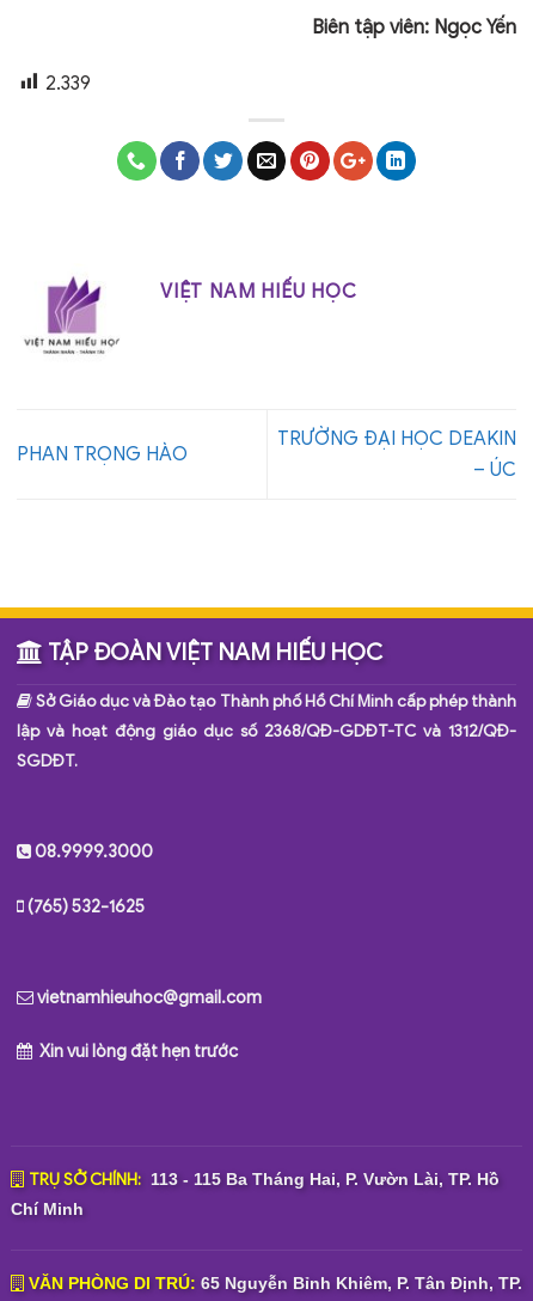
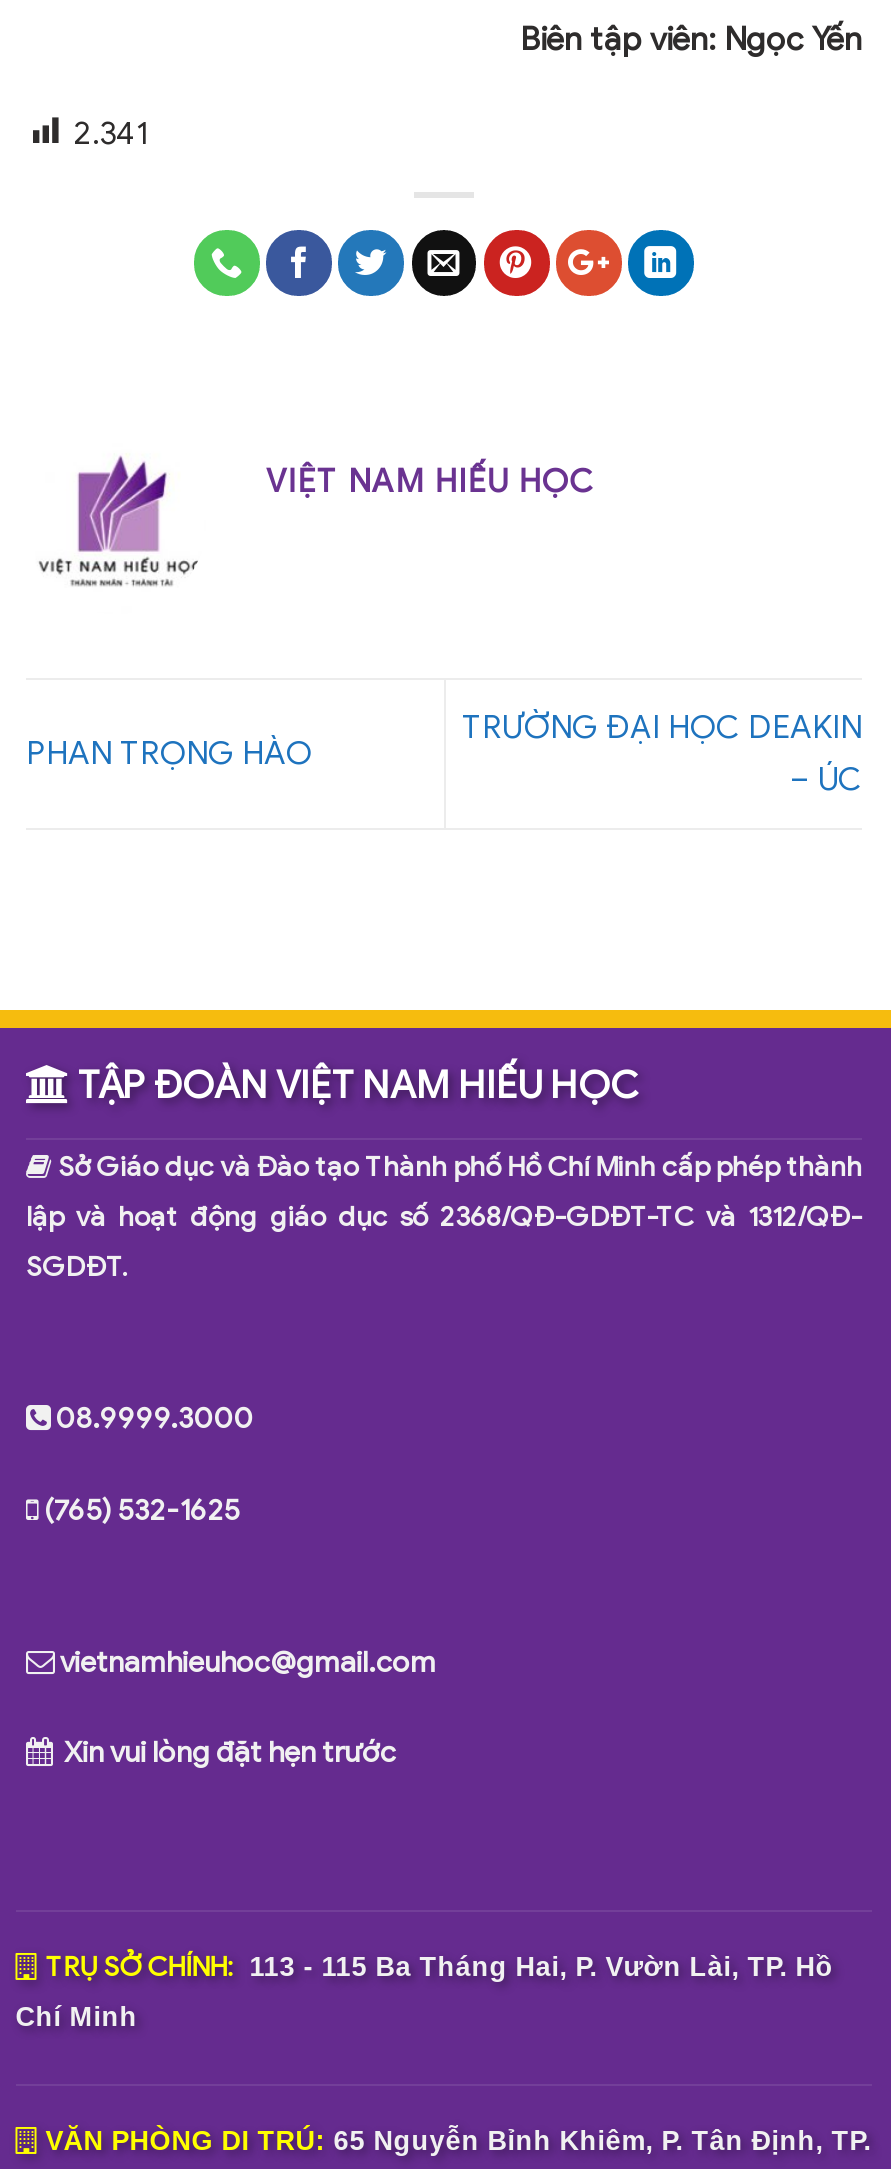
[45,71,91,95] 2.339 -> [74,113,148,153] 2.341

